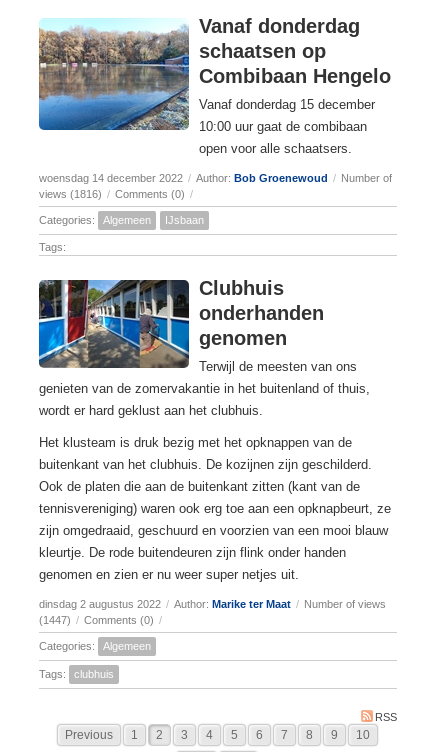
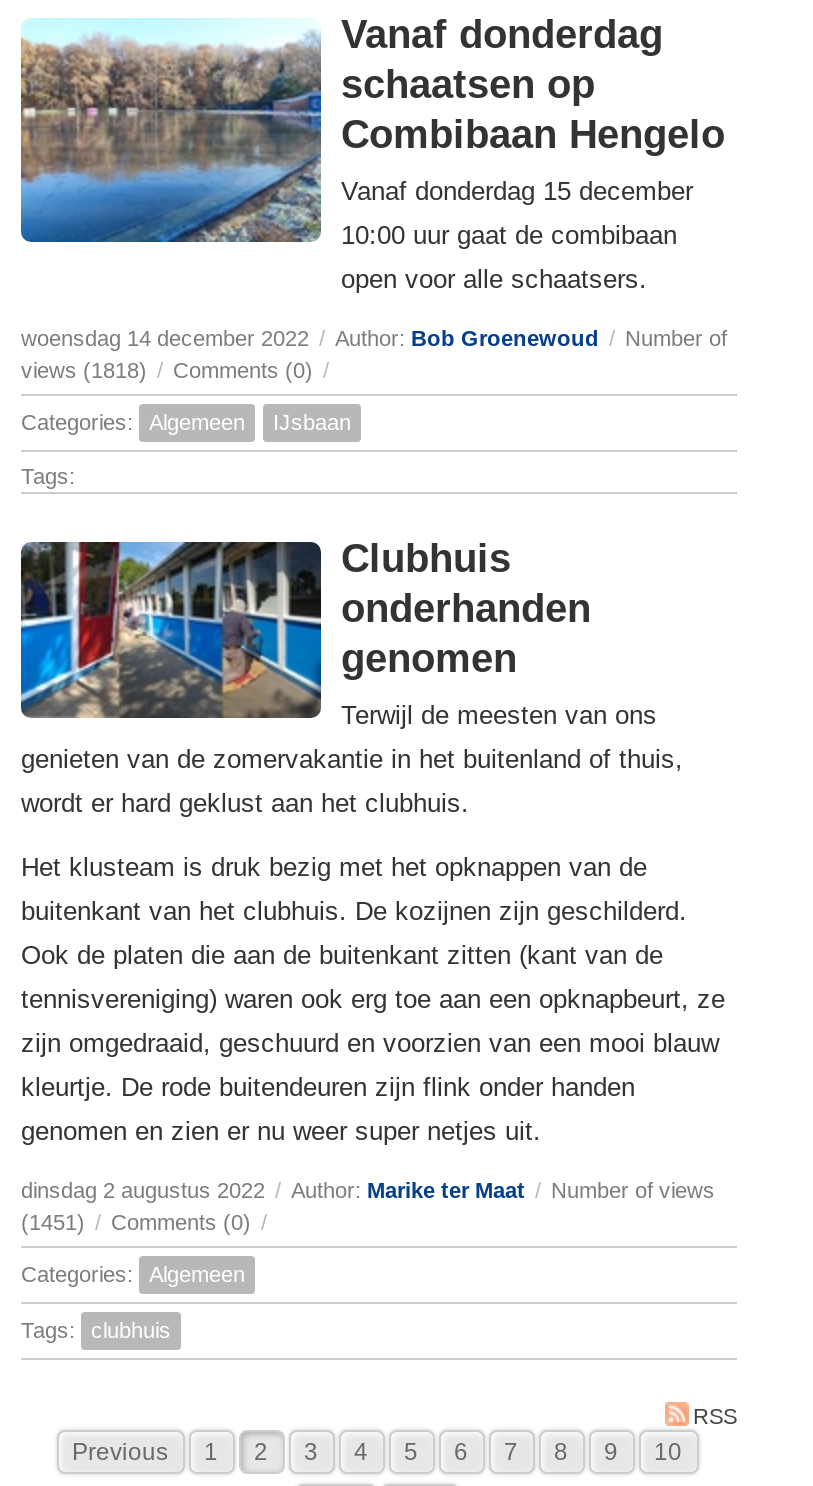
[39,187,193,199] views (1816) / Comments (0) / -> [21,357,329,381] views (1818) / Comments (0) /
[39,613,162,625] (1447) / Comments (0) / -> [21,1209,267,1233] (1451) / Comments (0) /

